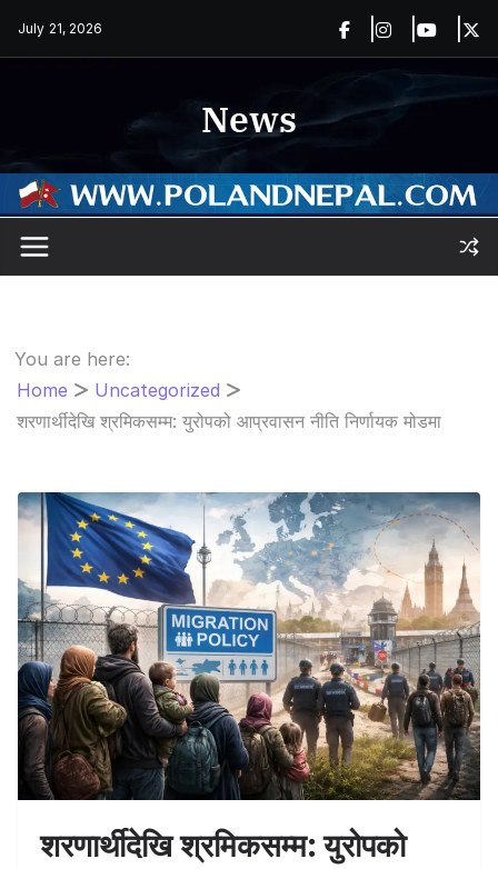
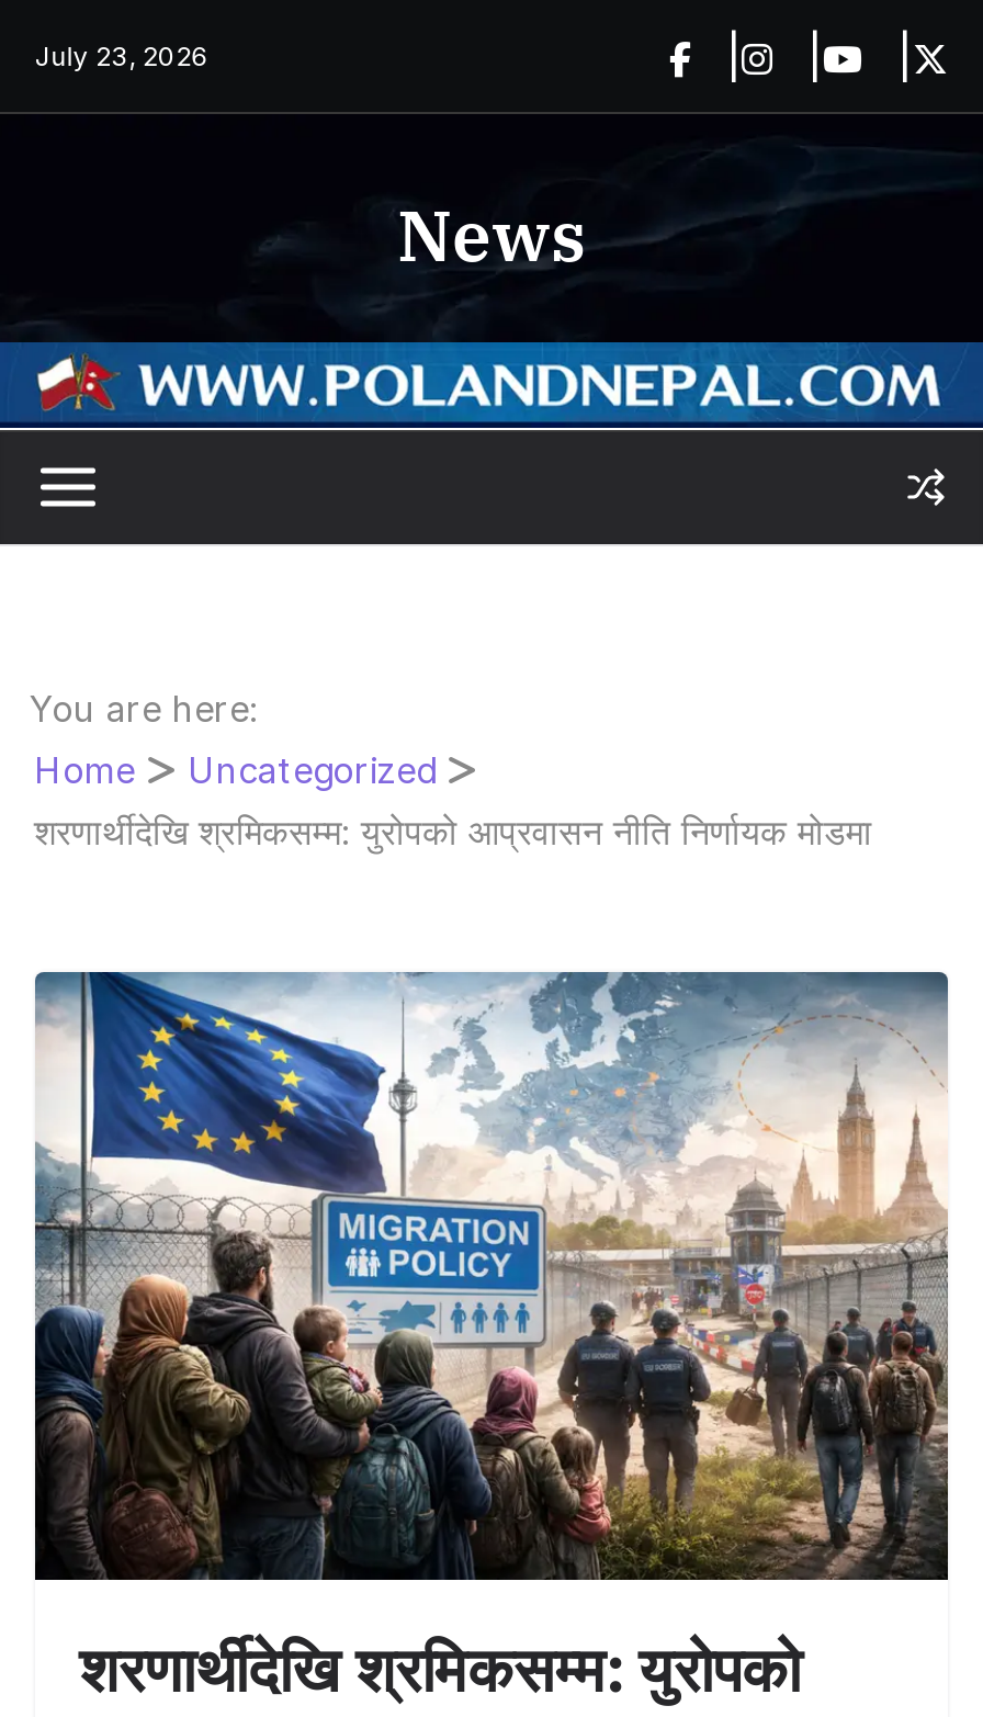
[18,20,103,37] July 21, 2026 -> [35,39,209,72] July 23, 2026

